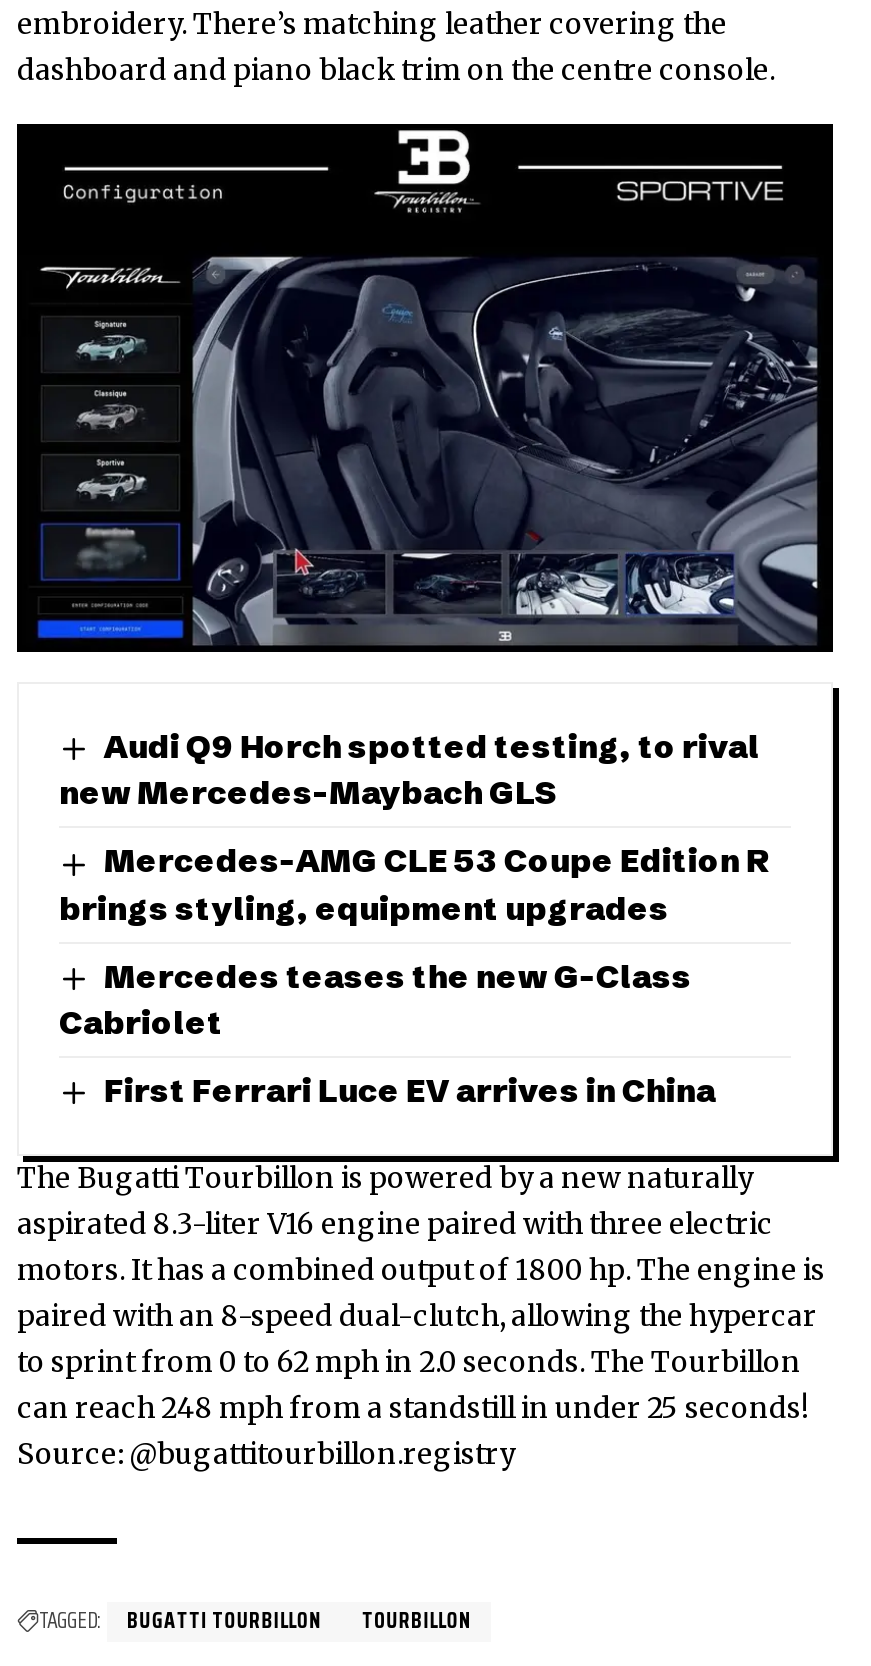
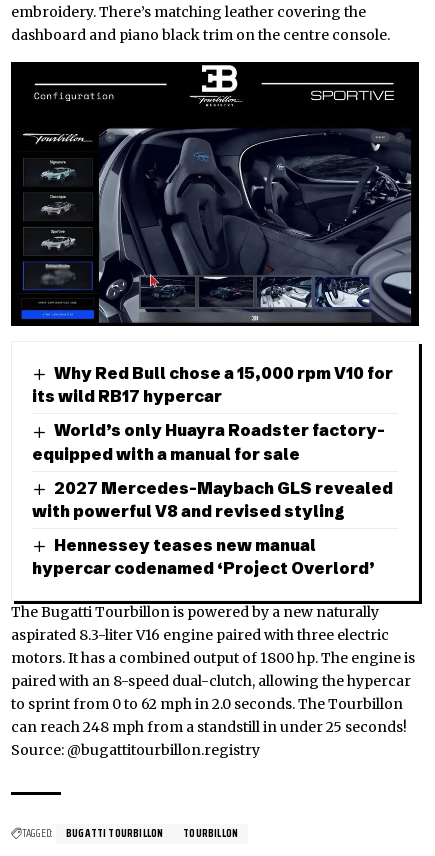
[59,726,760,813] Audi Q9 Horch spotted testing, to rival | new Mercedes-Maybach GLS -> [32,363,393,406] Why Red Bull chose a 15,000 rpm V10 for | its wild RB17 hypercar
[59,841,770,927] Mercedes-AMG CLE 53 Coupe Edition R | brings styling, equipment upgrades -> [32,420,385,464] World’s only Huayra Roadster factory- | equipped with a manual for sale
[59,955,692,1042] Mercedes teases the new G-Class | Cabriolet -> [32,478,393,521] 2027 Mercedes-Maybach GLS revealed | with powerful V8 and revised styling
[104,1070,716,1110] First Ferrari Luce EV arrives in China -> [32,535,375,578] Hennessey teases new manual | hypercar codenamed ‘Project Overlord’

